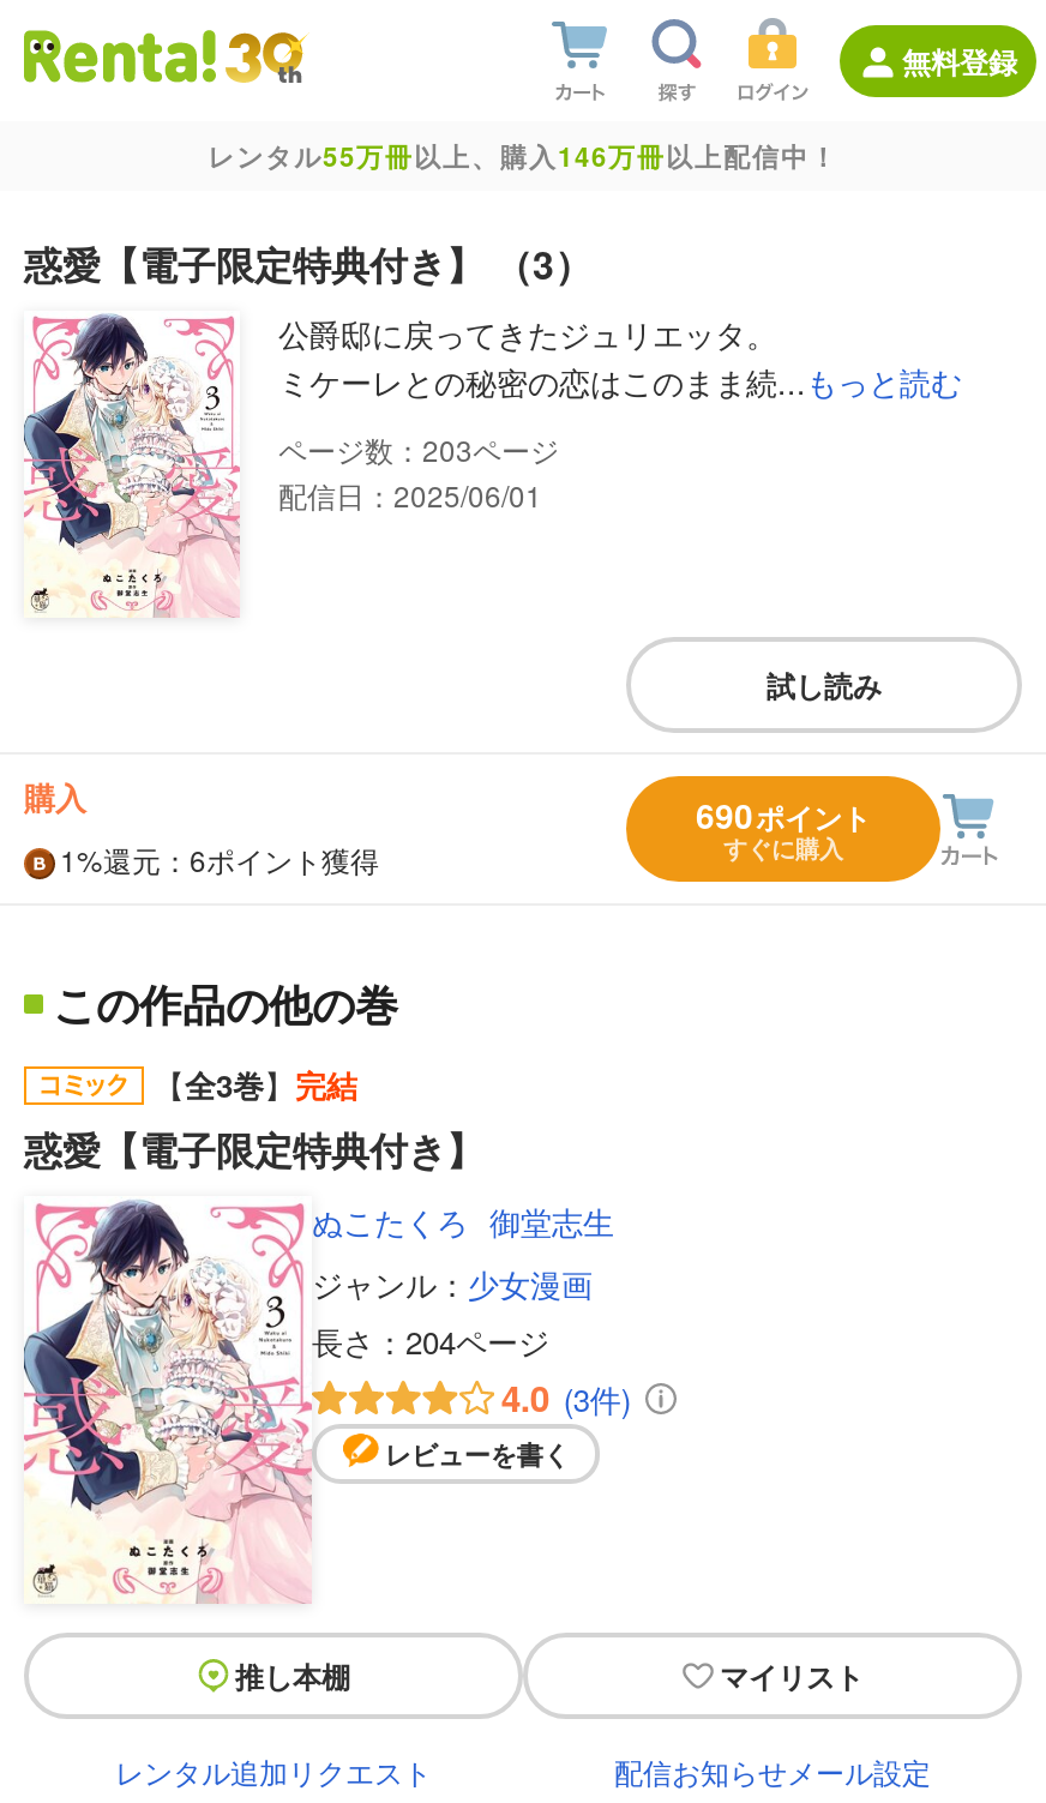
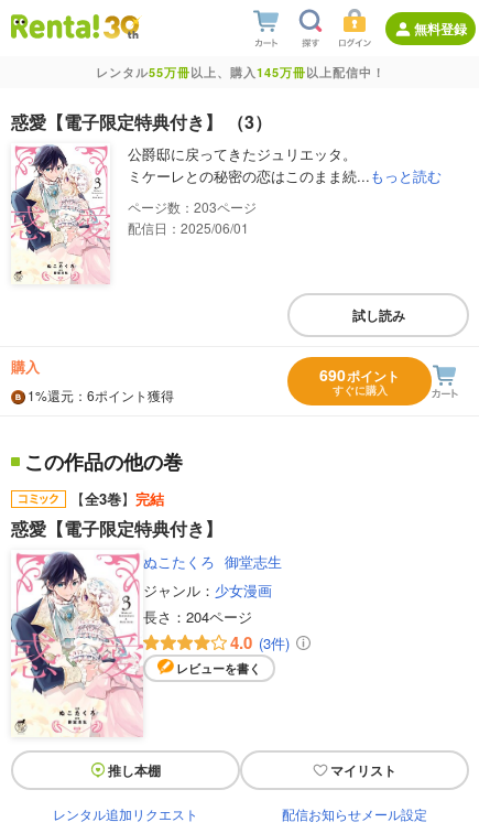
[208,138,838,174] レンタル55万冊以上、購入146万冊以上配信中！ -> [95,64,385,80] レンタル55万冊以上、購入145万冊以上配信中！

